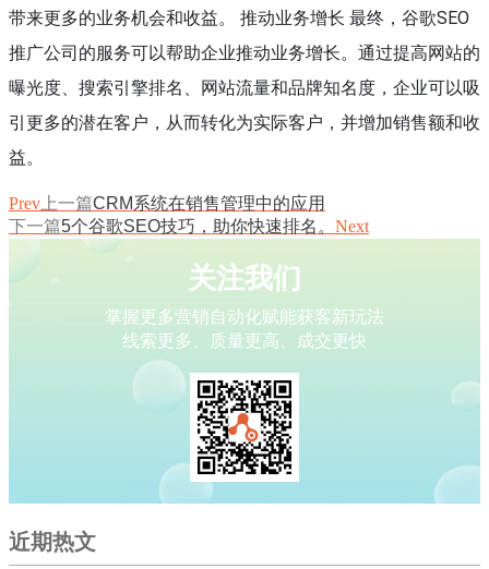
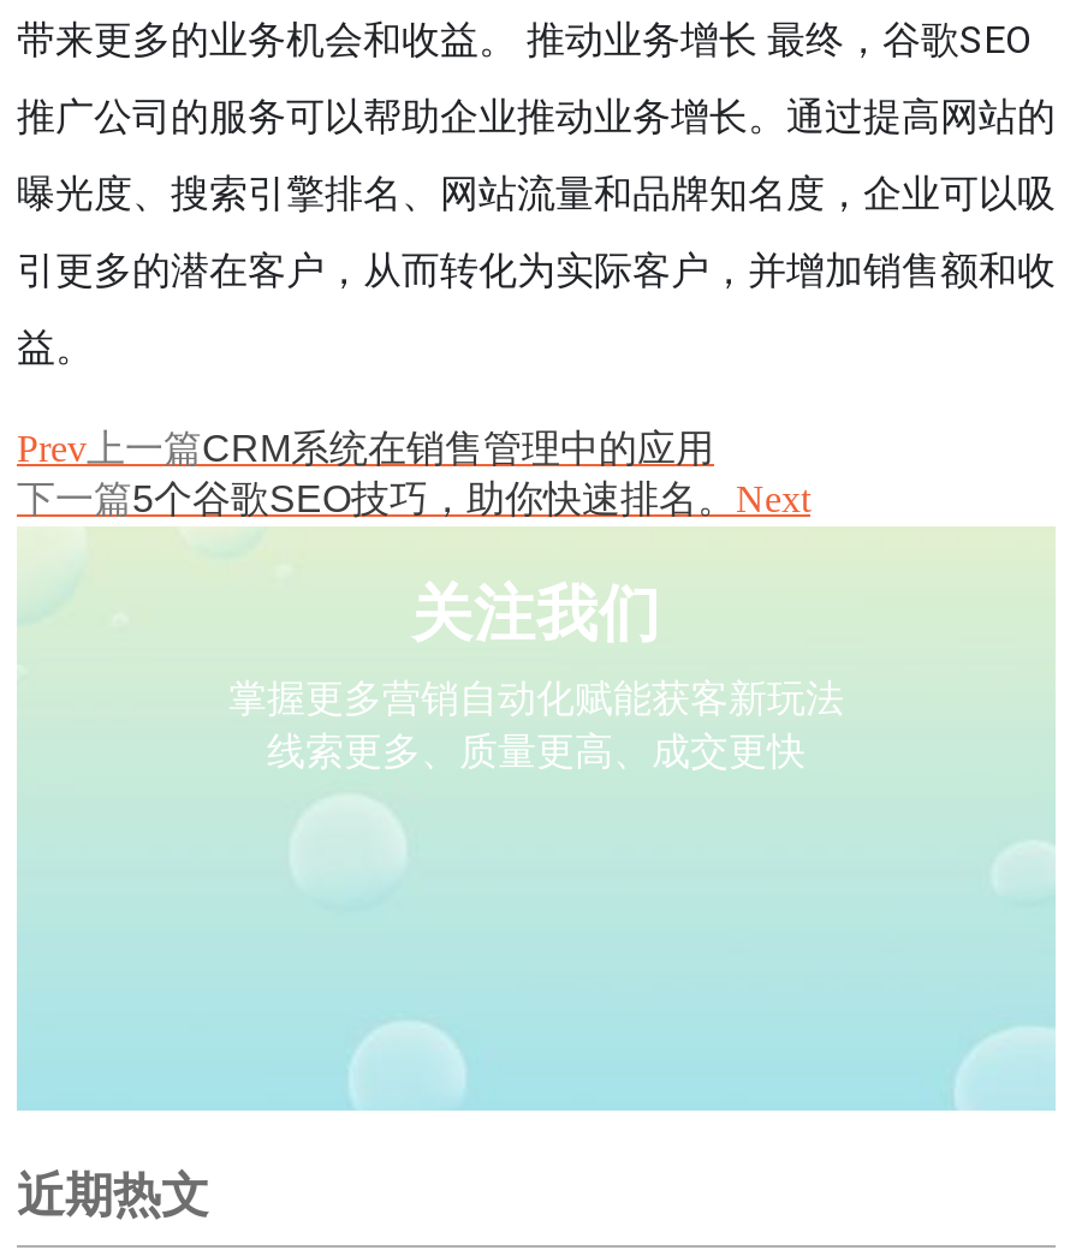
[189,373,300,483] [image] -> none

